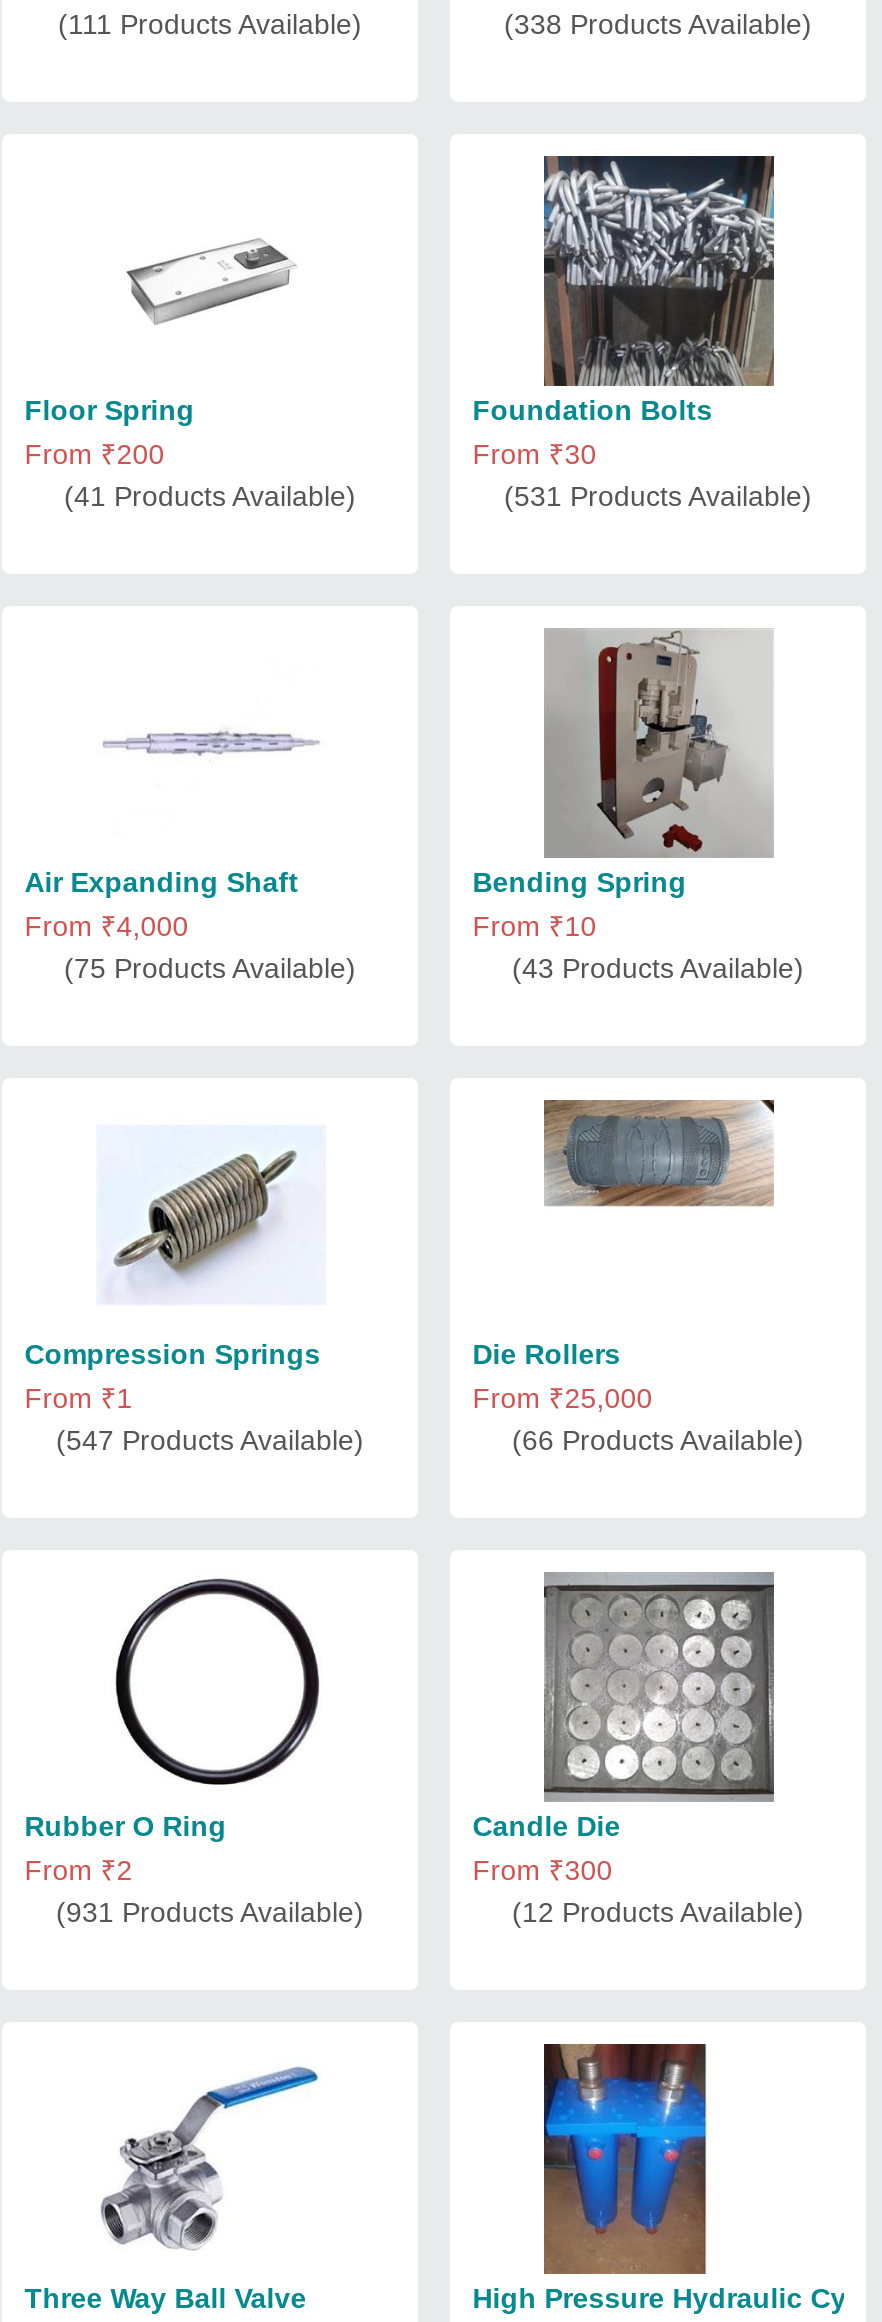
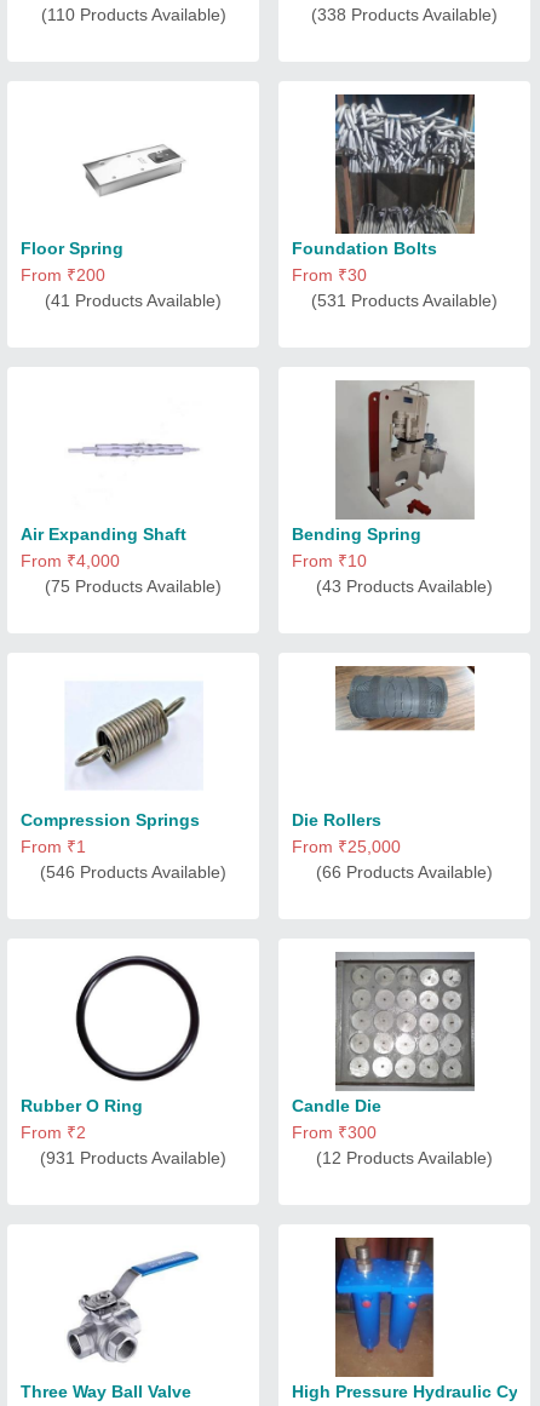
[58,7,362,39] (111 Products Available) -> [41,4,226,24] (110 Products Available)
[56,1424,364,1456] (547 Products Available) -> [40,862,226,882] (546 Products Available)

